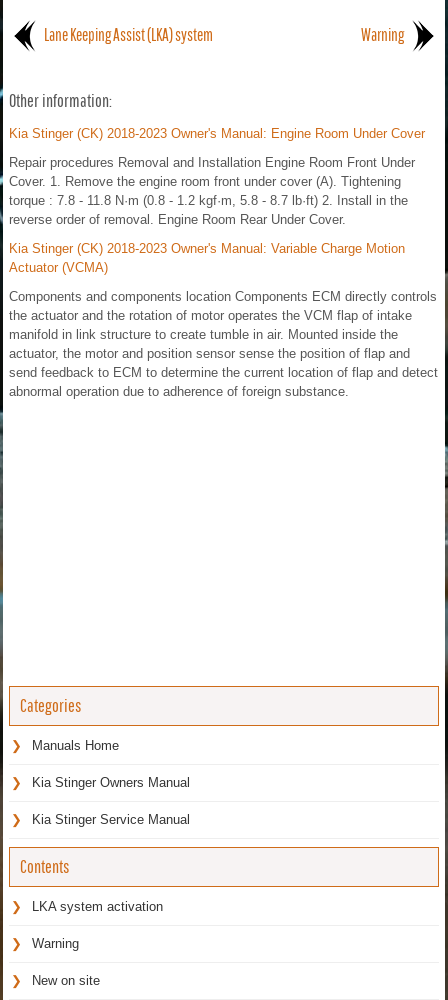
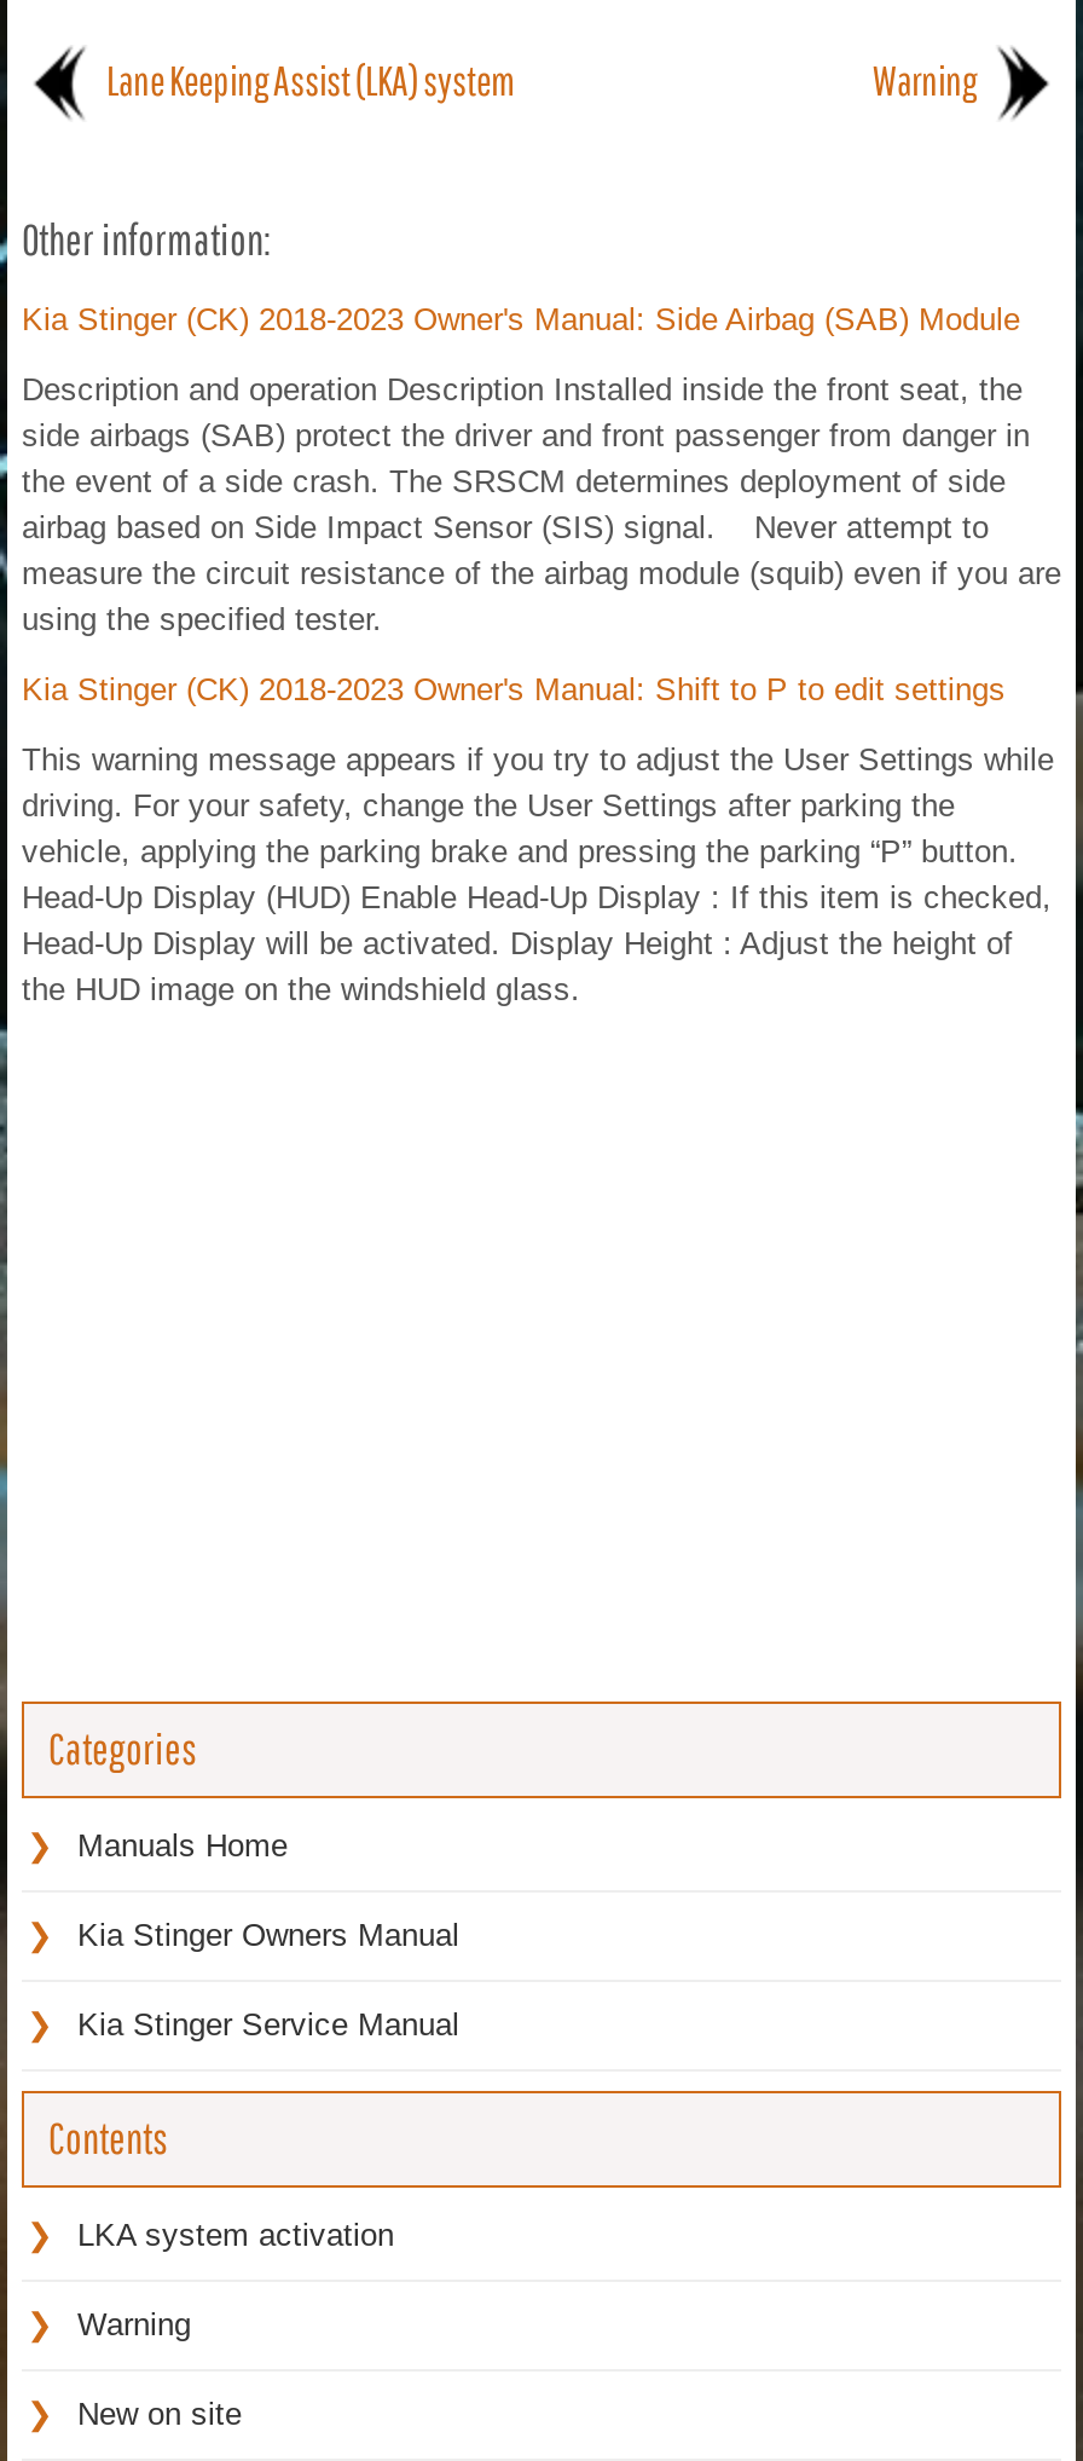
[9,126,425,141] Kia Stinger (CK) 2018-2023 Owner's Manual: Engine Room Under Cover -> [22,300,1020,337] Kia Stinger (CK) 2018-2023 Owner's Manual: Side Airbag (SAB) Module
[9,155,415,227] Repair procedures Removal and Installation Engine Room Front Under | Cover. 1. Remove the engine room front under cover (A). Tightening | torque : 7.8 - 11.8 N·m (0.8 - 1.2 kgf·m, 5.8 - 8.7 lb·ft) 2. Install in the | reverse order of removal. Engine Room Rear Under Cover. -> [22,371,1061,637] Description and operation Description Installed inside the front seat, the | side airbags (SAB) protect the driver and front passenger from danger in | the event of a side crash. The SRSCM determines deployment of side | airbag based on Side Impact Sensor (SIS) signal. Never attempt to | measure the circuit resistance of the airbag module (squib) even if you are | using the specified tester.
[9,241,405,275] Kia Stinger (CK) 2018-2023 Owner's Manual: Variable Charge Motion | Actuator (VCMA) -> [22,670,1006,707] Kia Stinger (CK) 2018-2023 Owner's Manual: Shift to P to edit settings
[9,289,438,399] Components and components location Components ECM directly controls | the actuator and the rotation of motor operates the VCM flap of intake | manifold in link structure to create tumble in air. Mounted inside the | actuator, the motor and position sensor sense the position of flap and | send feedback to ECM to determine the current location of flap and detect | abnormal operation due to adherence of foreign substance. -> [22,741,1054,1007] This warning message appears if you try to adjust the User Settings while | driving. For your safety, change the User Settings after parking the | vehicle, applying the parking brake and pressing the parking “P” button. | Head-Up Display (HUD) Enable Head-Up Display : If this item is checked, | Head-Up Display will be activated. Display Height : Adjust the height of | the HUD image on the windshield glass.

